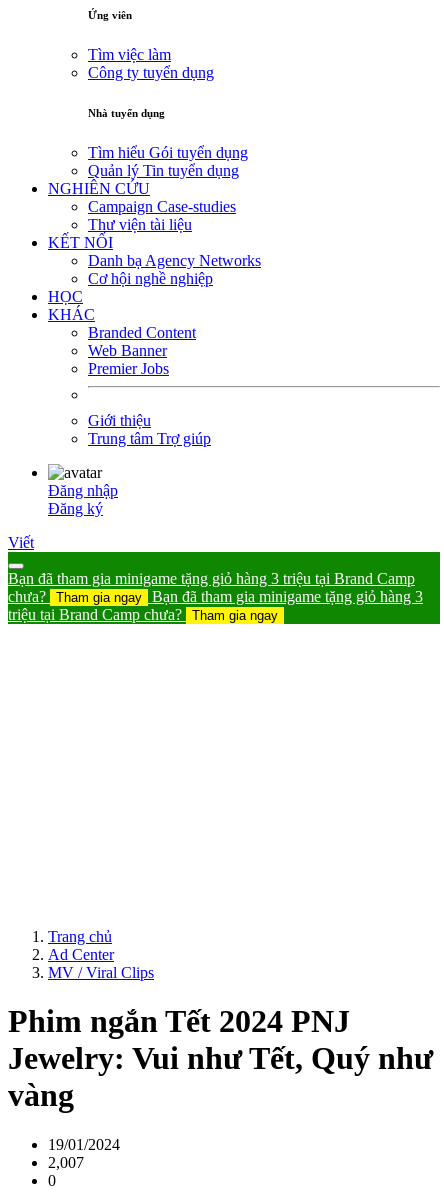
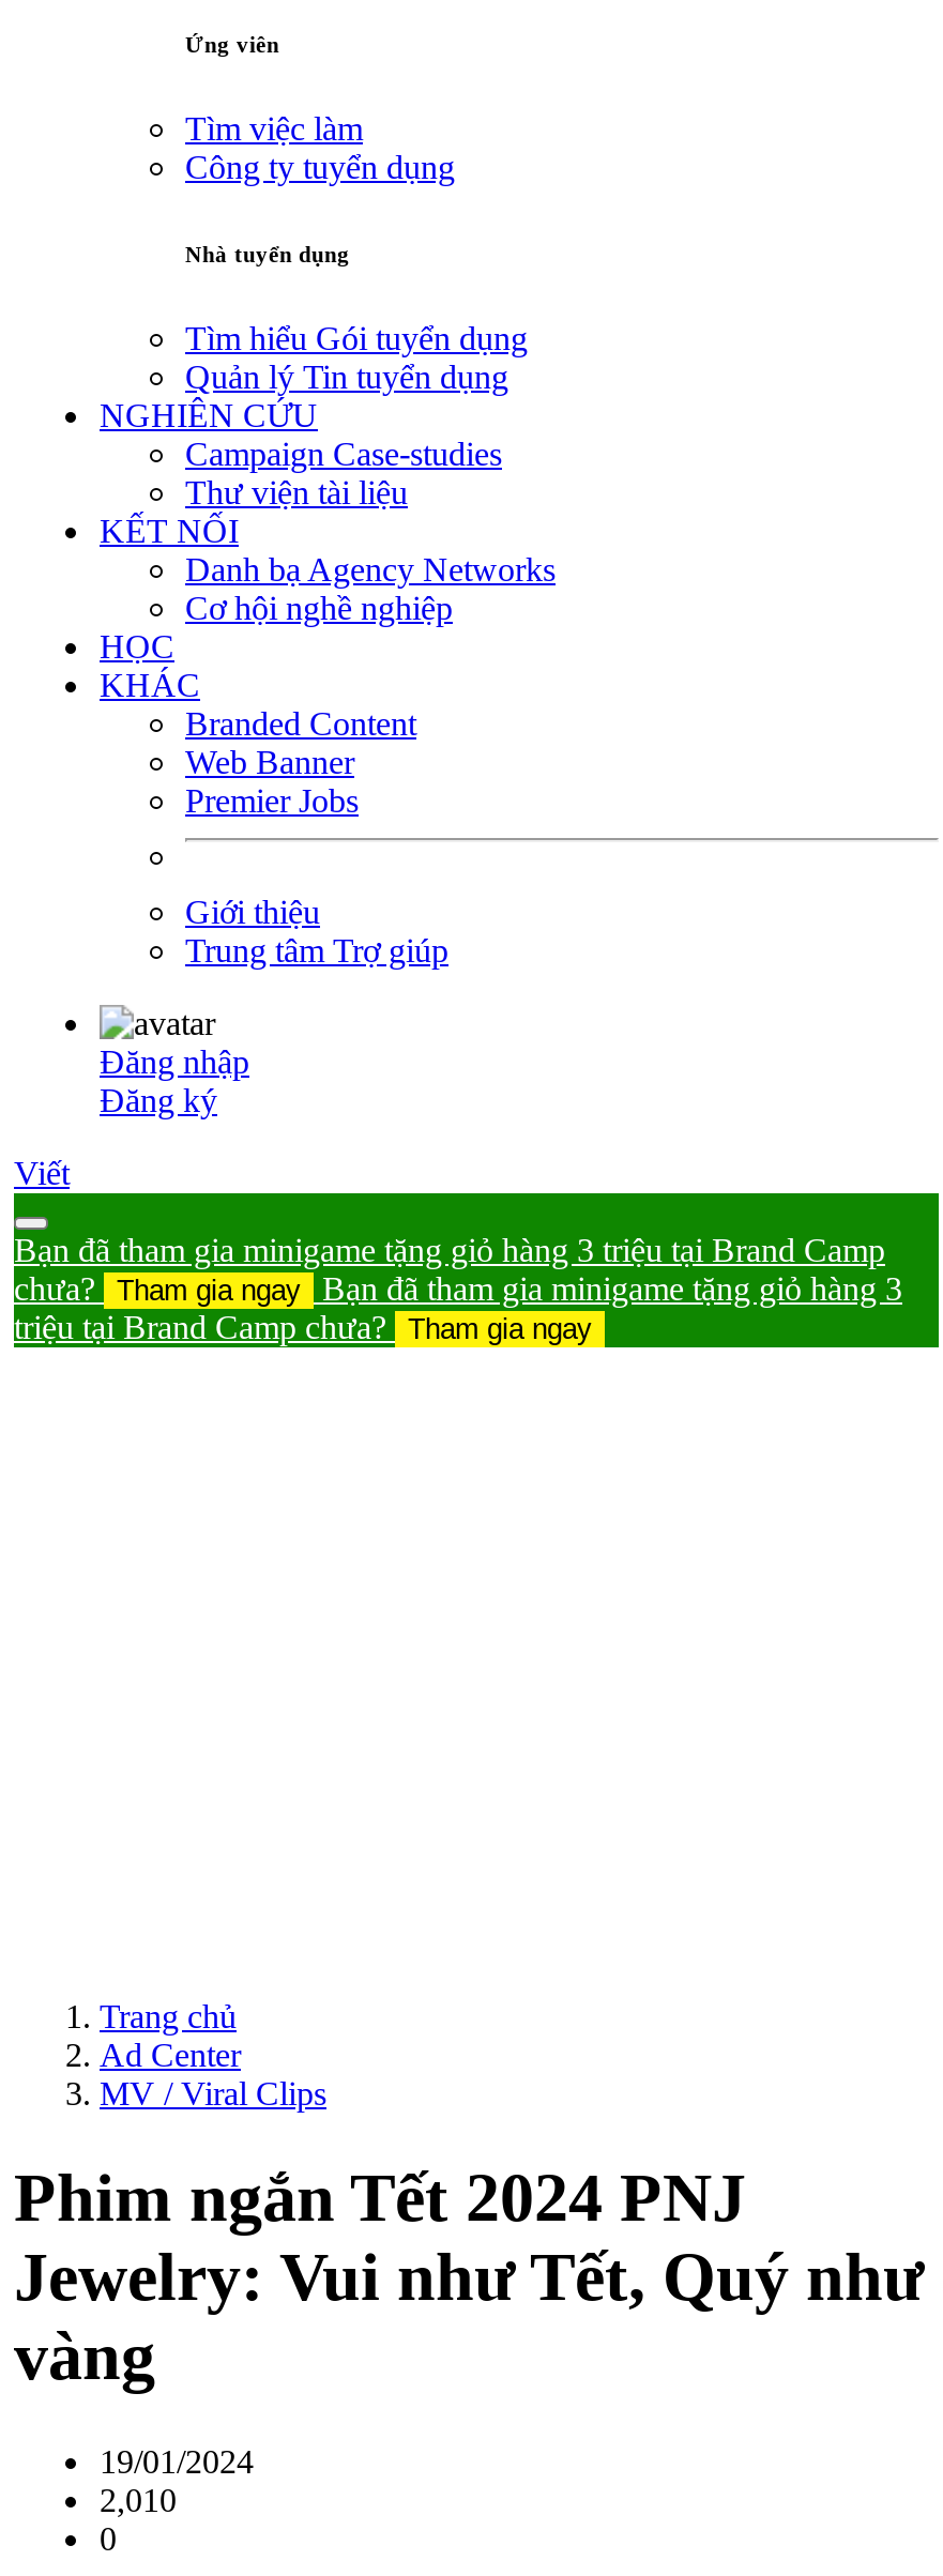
[48,1154,84,1171] 2,007 -> [100,2481,177,2518] 2,010

